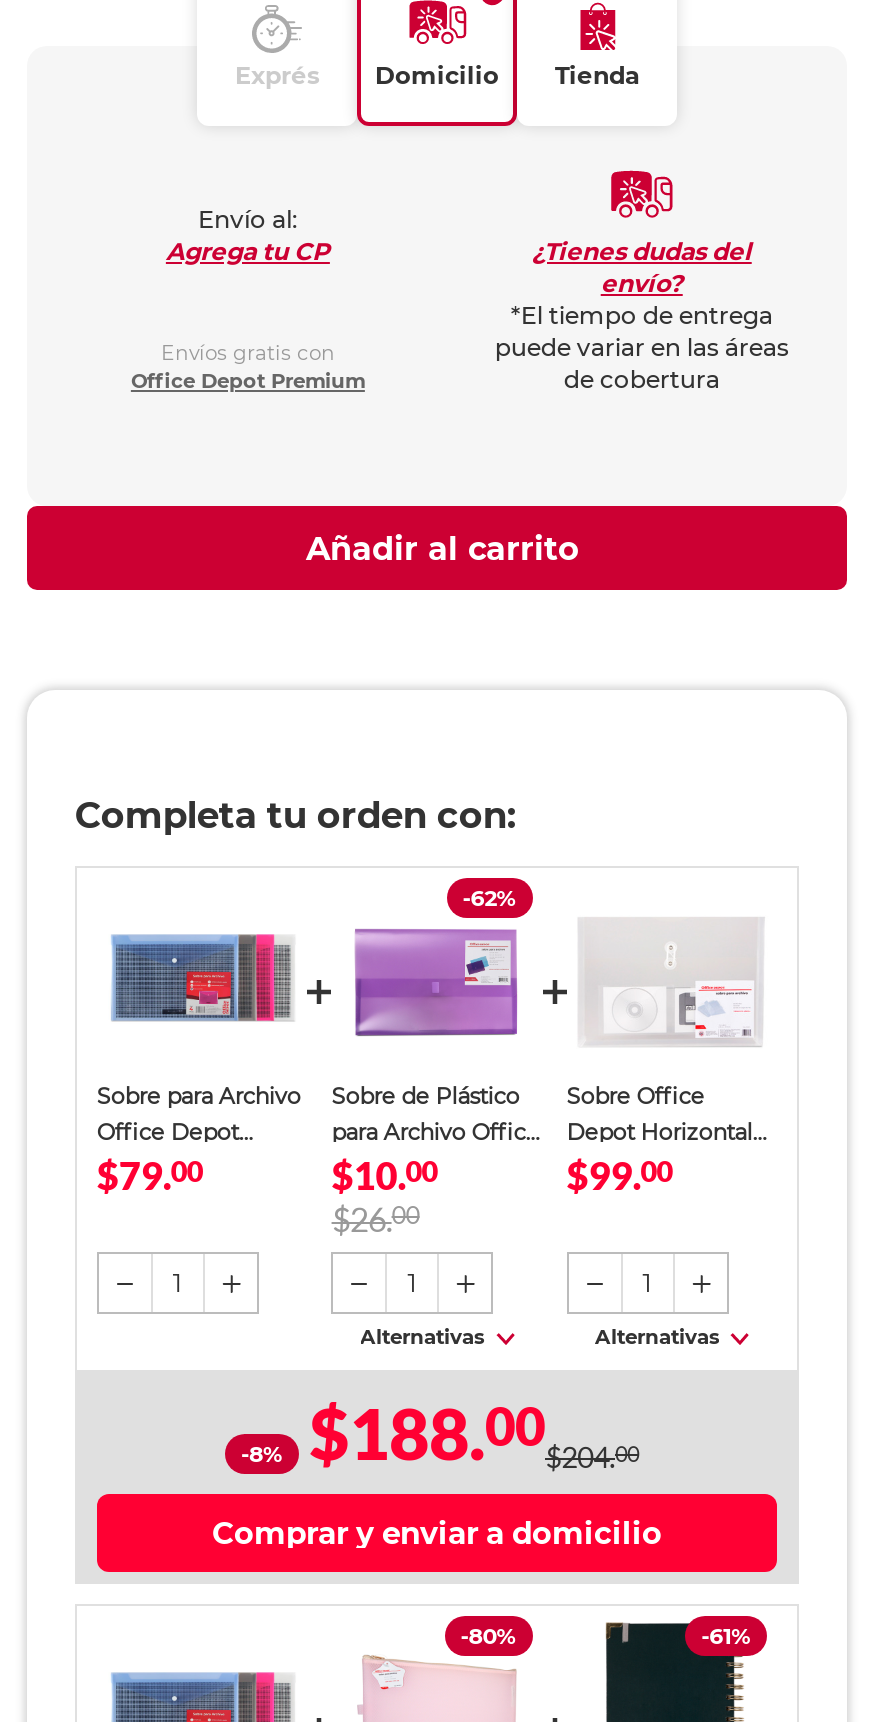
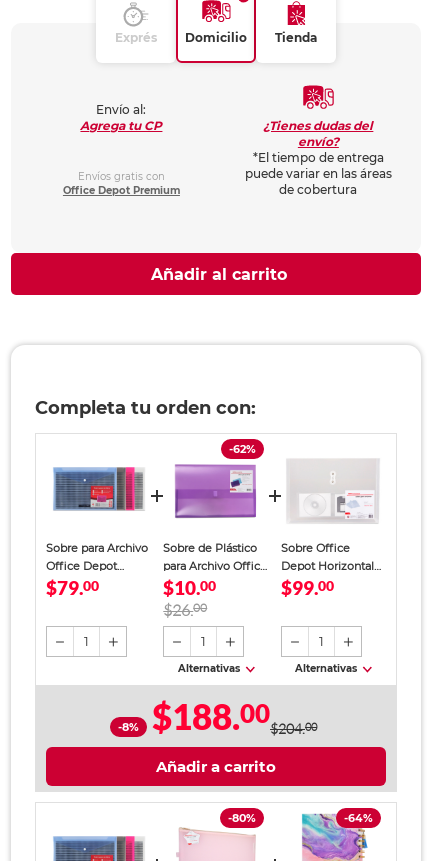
[212,1514,662,1552] Comprar y enviar a domicilio -> [156,757,276,776] Añadir a carrito
[701,1622,751,1650] -61% -> [344,811,373,825] -64%

